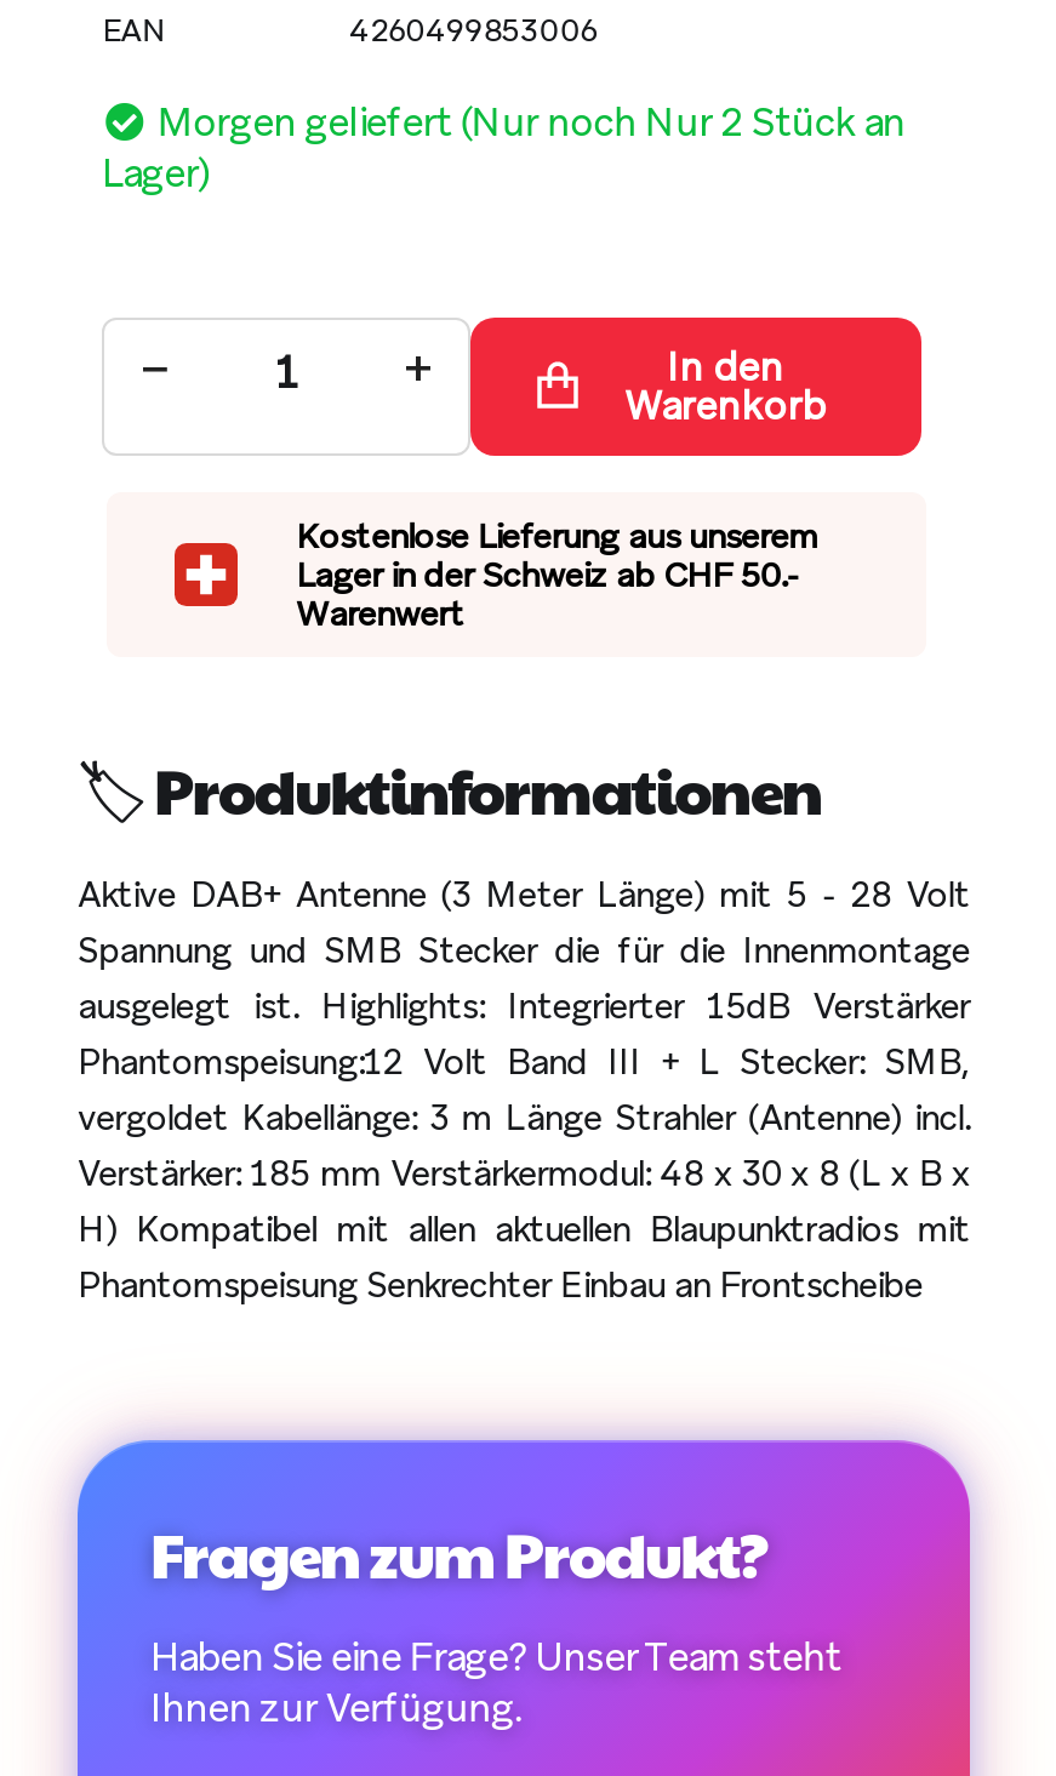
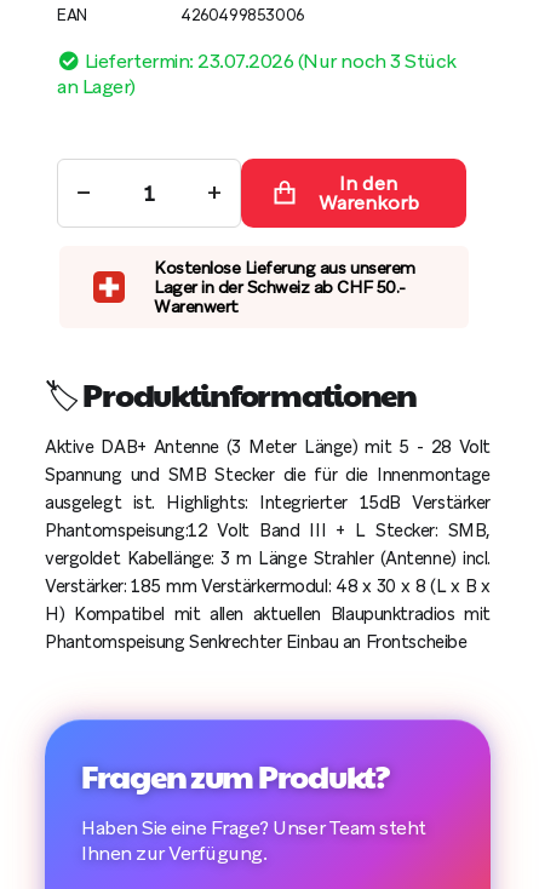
[102,97,905,199] Morgen geliefert (Nur noch Nur 2 Stück an | Lager) -> [57,48,456,99] Liefertermin: 23.07.2026 (Nur noch 3 Stück | an Lager)

